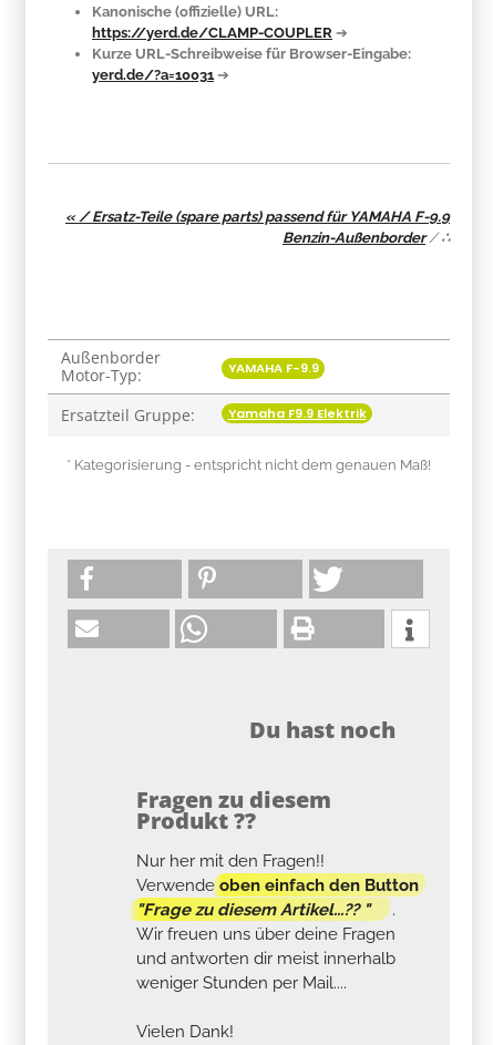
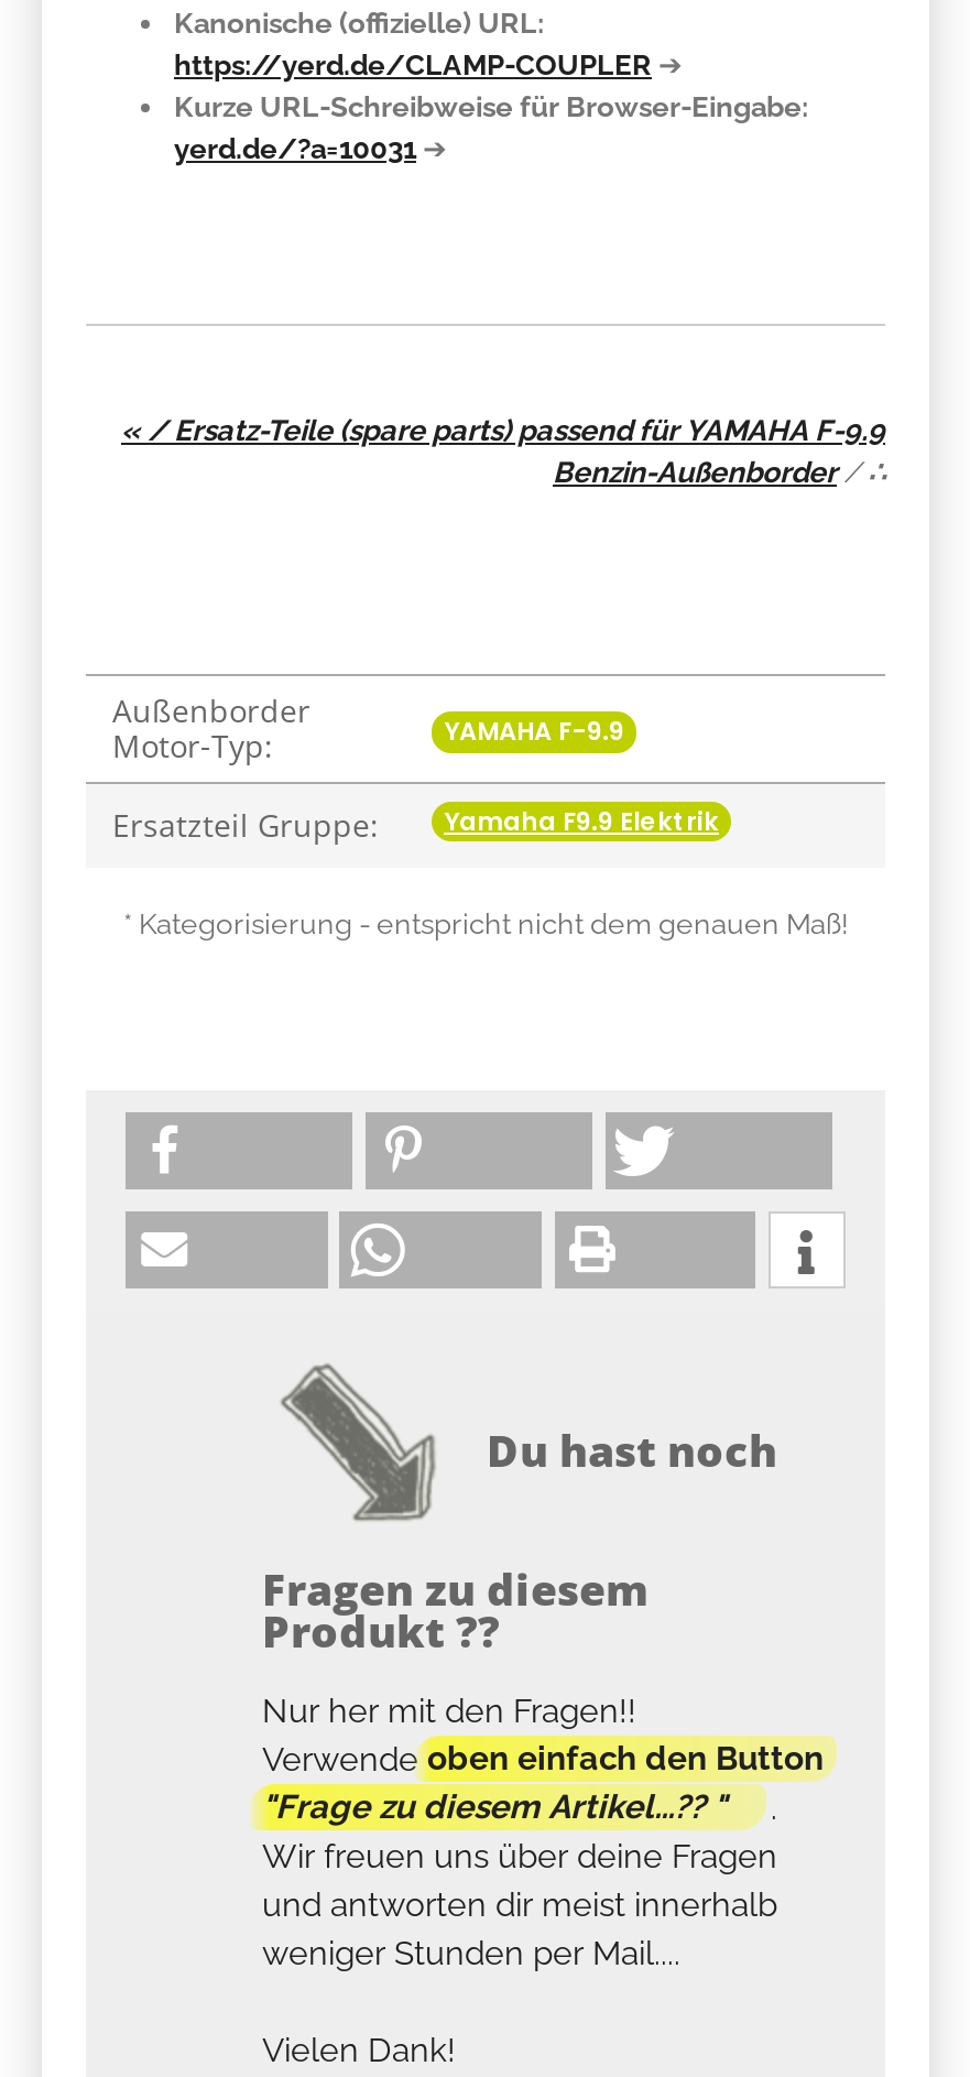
none -> [280,1361,438,1522] [image]

